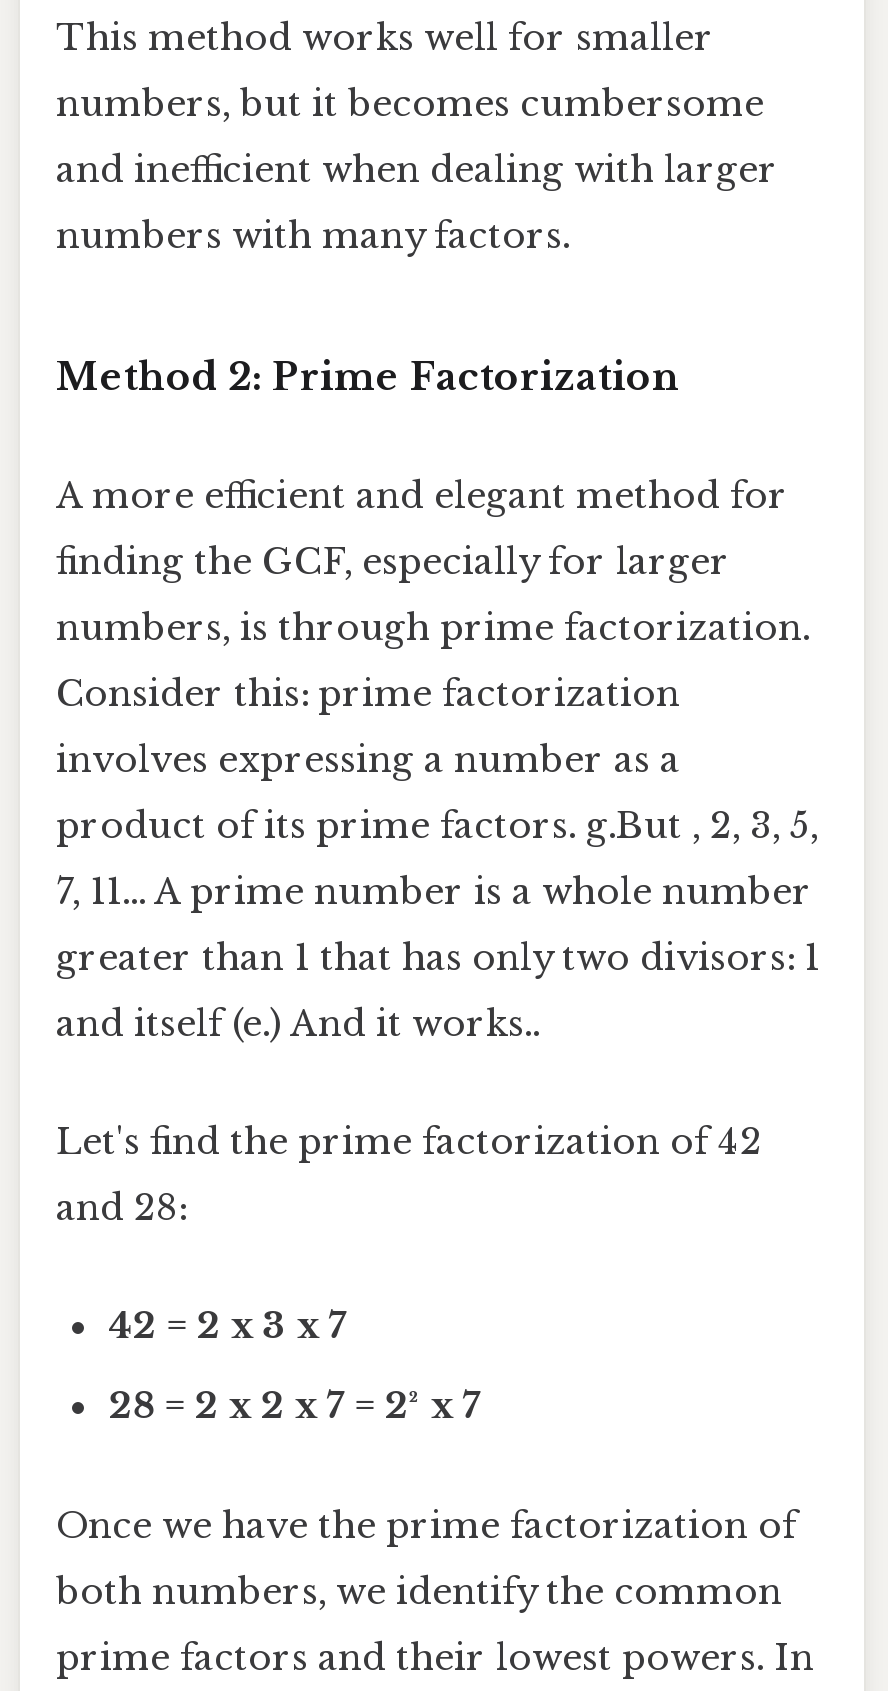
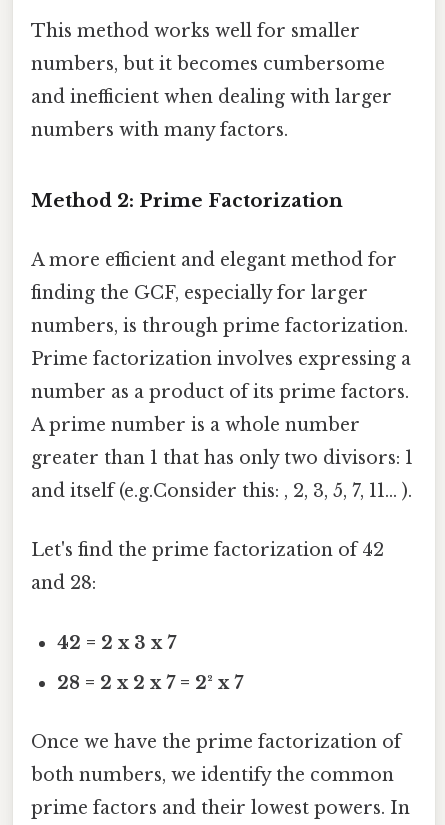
[56,672,818,914] Consider this: prime factorization | involves expressing a number as a | product of its prime factors. g.But , 2, 3, 5, | 7, 11... A prime number is a whole number -> [31,348,411,436] Prime factorization involves expressing a | number as a product of its prime factors. | A prime number is a whole number
[56,1002,540,1046] and itself (e.) And it works.. -> [31,480,412,502] and itself (e.g.Consider this: , 2, 3, 5, 7, 11... ).

